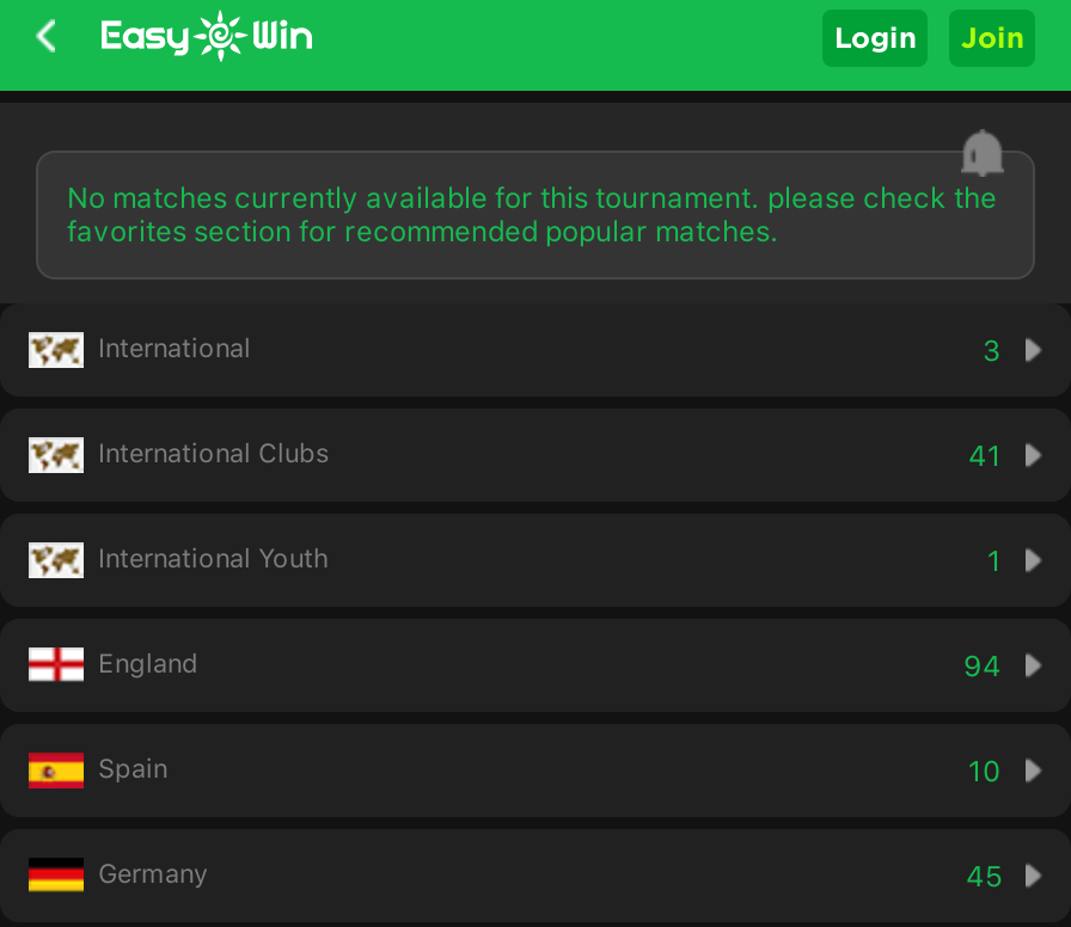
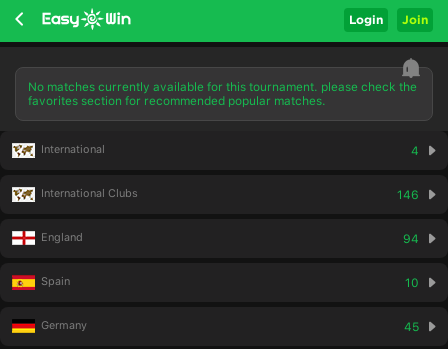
[983,333,1002,367] 3 -> [411,143,419,157] 4
[98,438,1002,577] 41 | International Youth | 1 -> [397,187,419,201] 146

